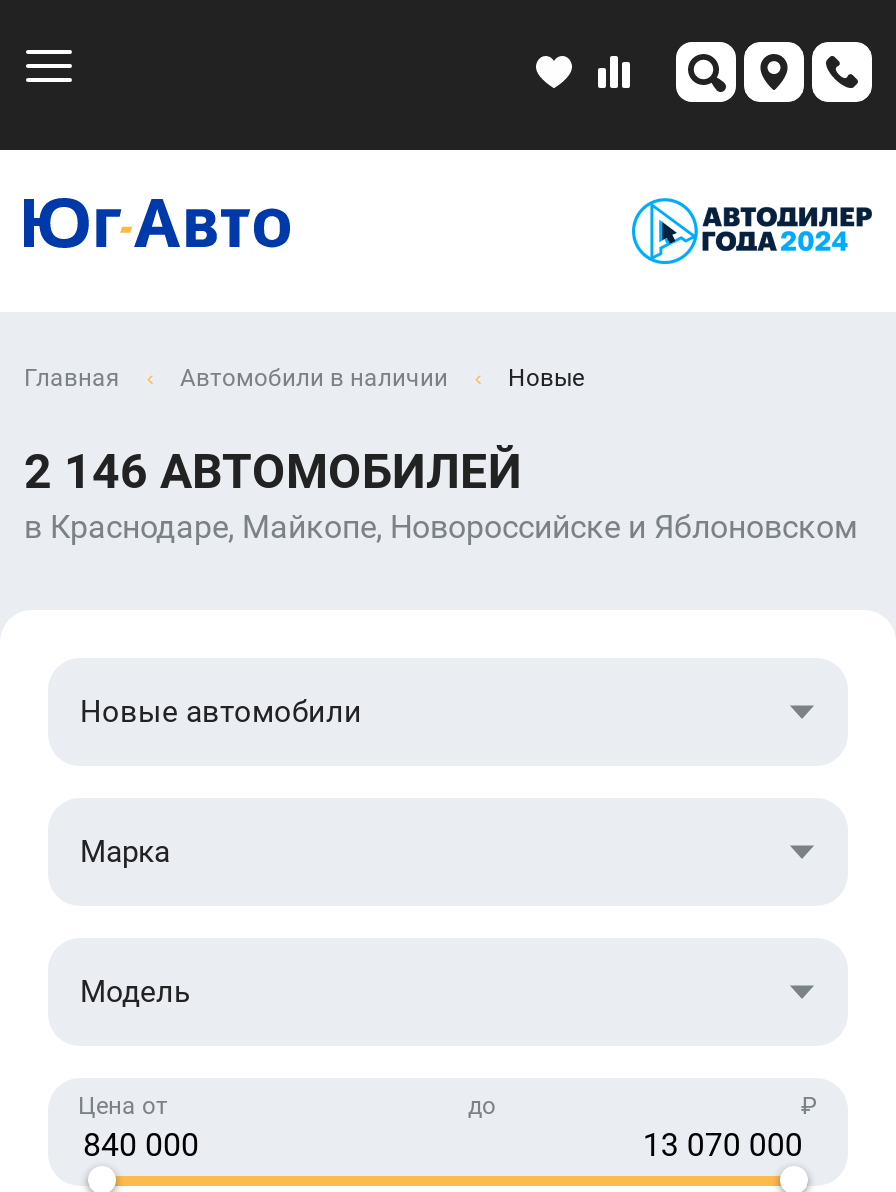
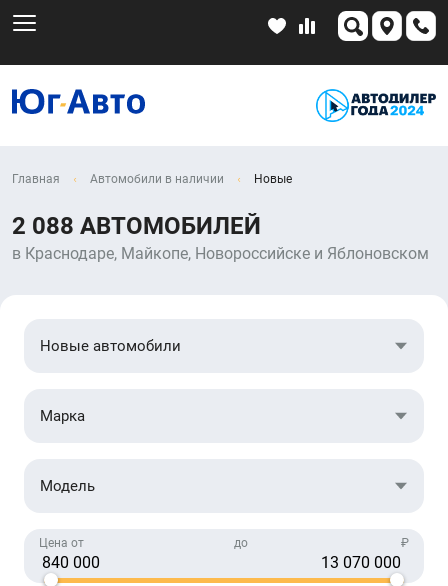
[24,444,522,500] 2 146 АВТОМОБИЛЕЙ -> [12,212,261,240] 2 088 АВТОМОБИЛЕЙ

